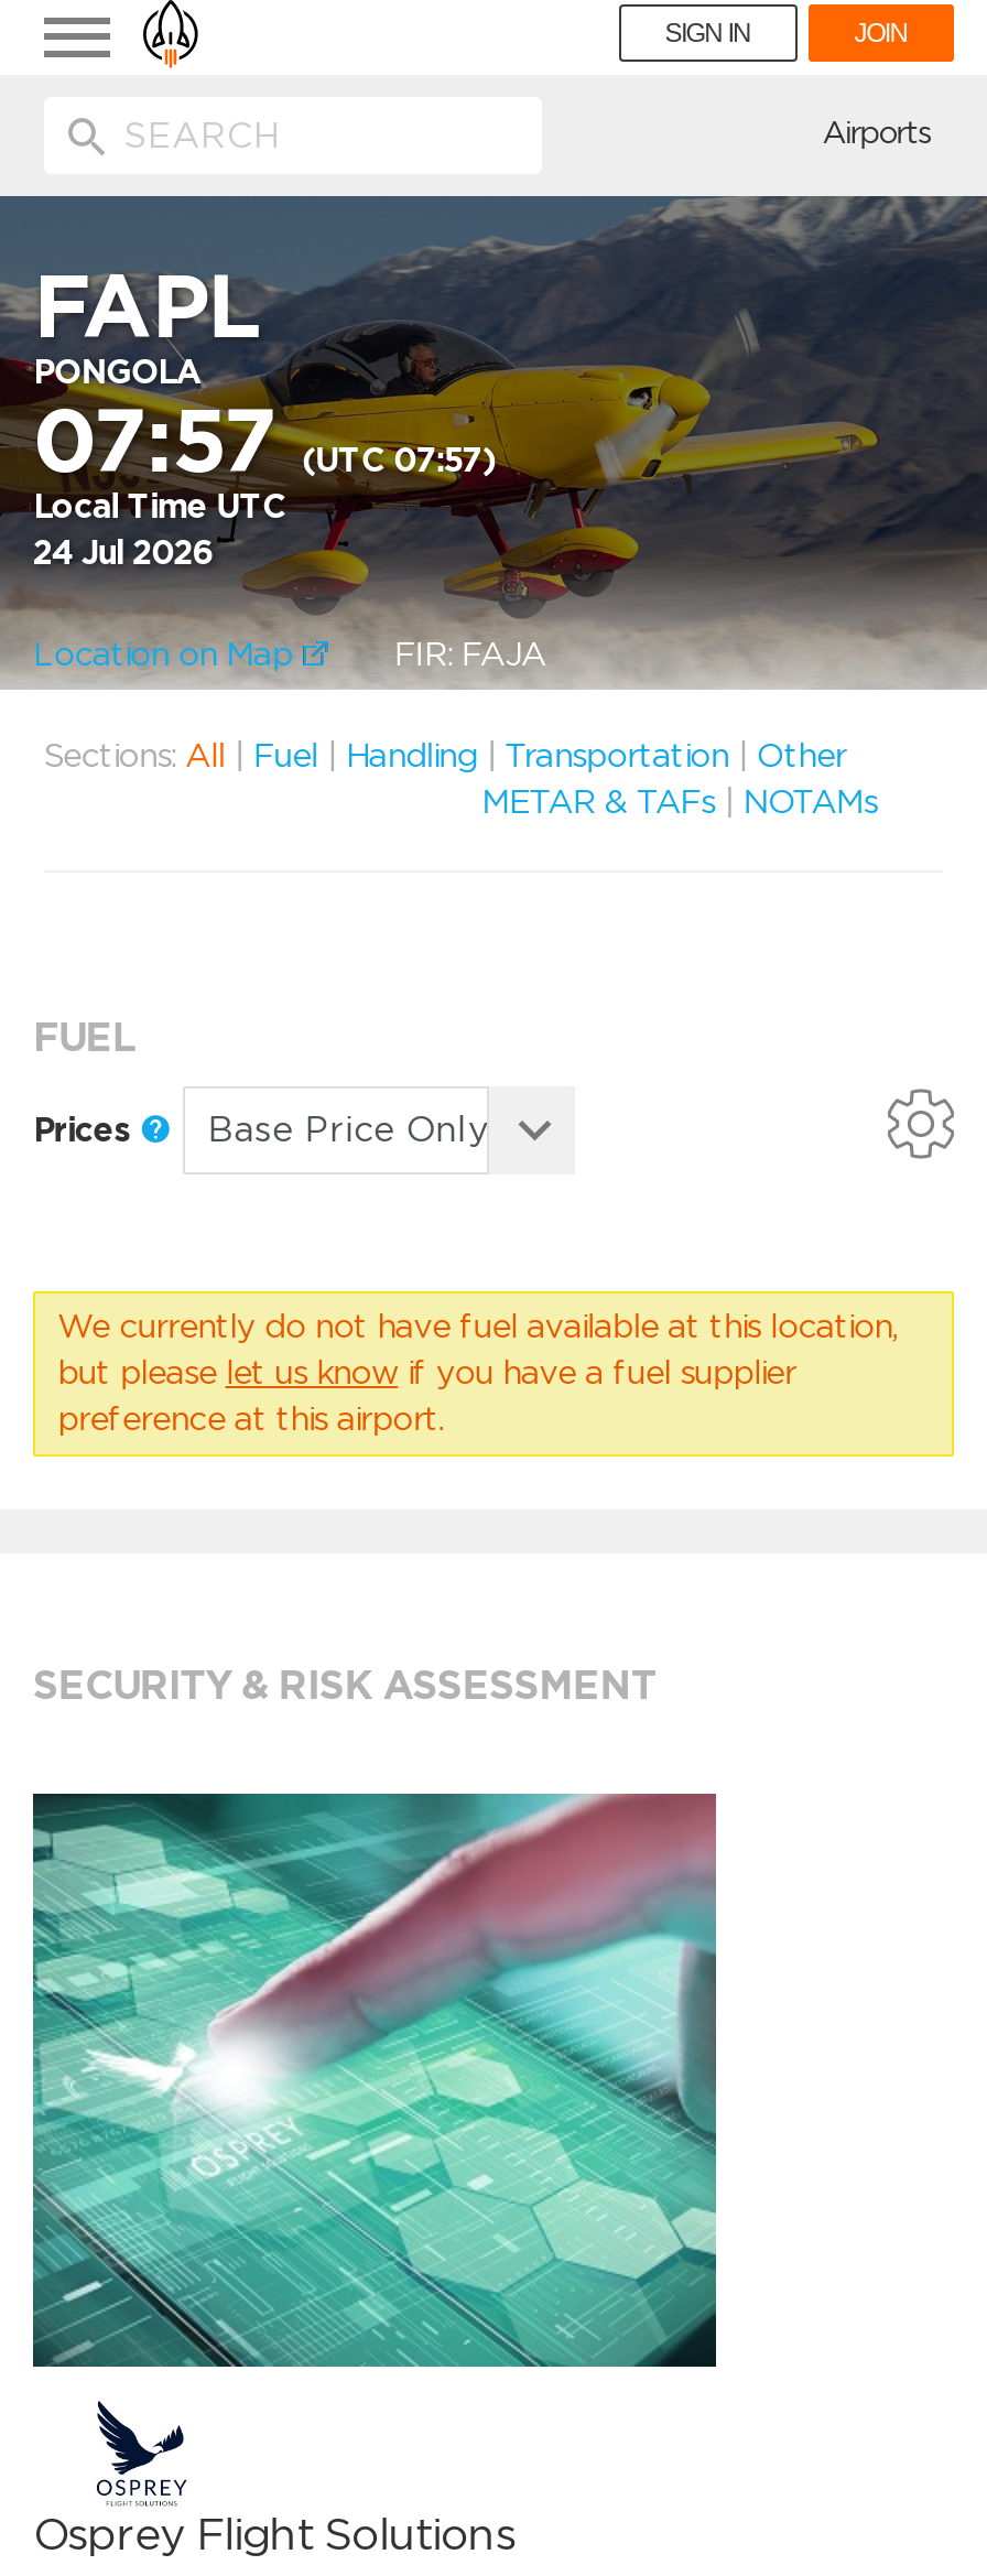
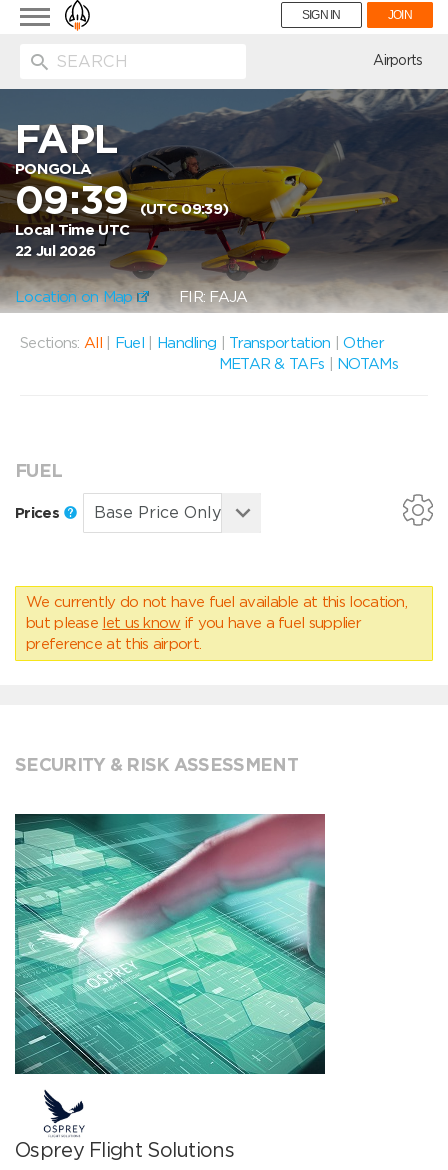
[33,388,496,494] 07:57 (UTC 07:57) -> [15,176,228,224] 09:39 (UTC 09:39)
[33,533,212,573] 24 Jul 2026 -> [15,242,95,260] 22 Jul 2026

